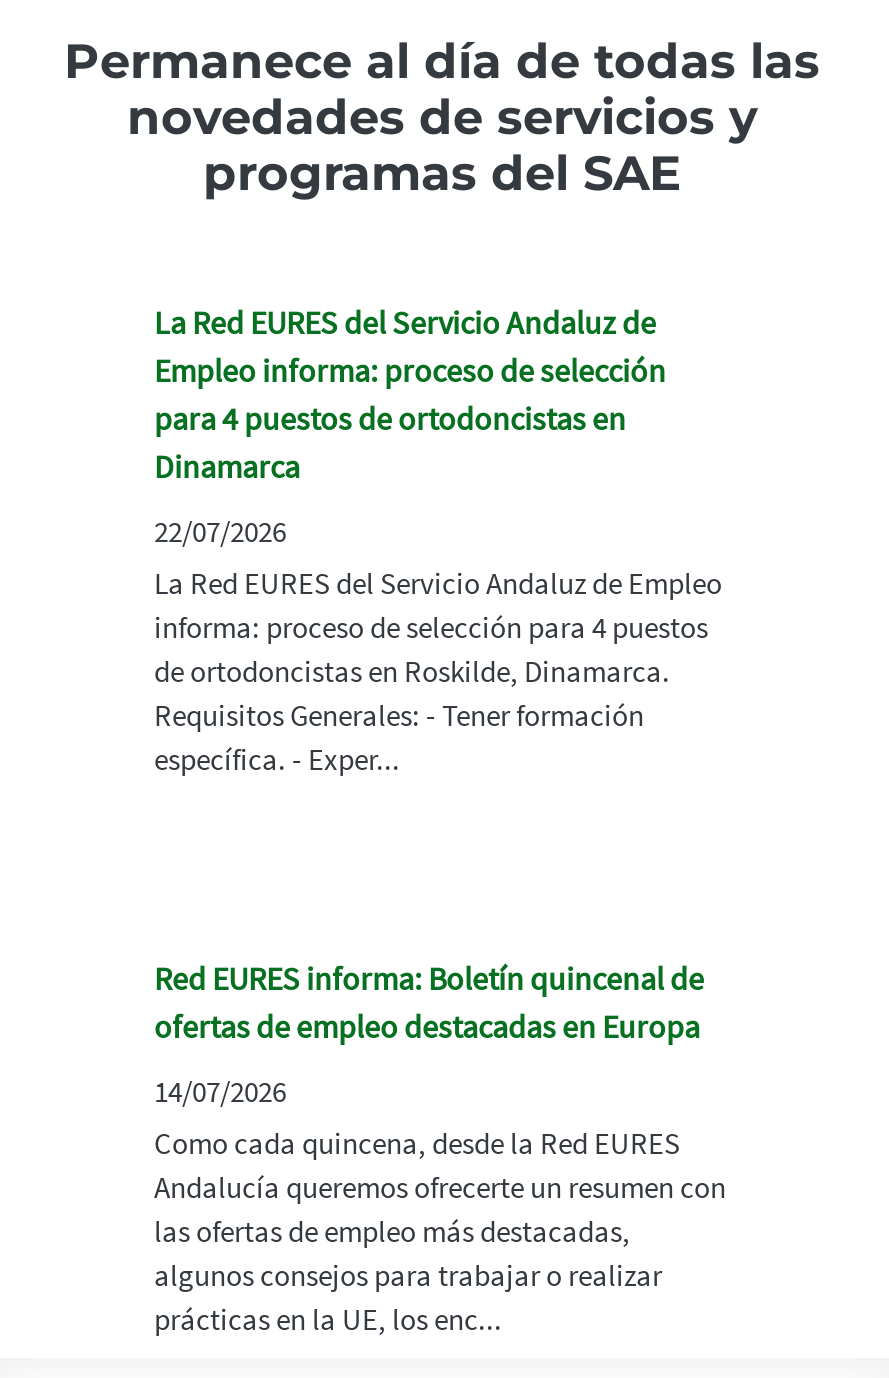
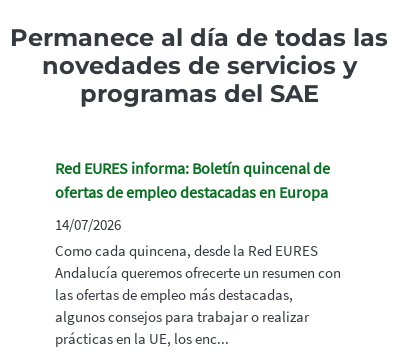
[154,302,722,778] La Red EURES del Servicio Andaluz de | Empleo informa: proceso de selección | para 4 puestos de ortodoncistas en | Dinamarca | 22/07/2026 | La Red EURES del Servicio Andaluz de Empleo | informa: proceso de selección para 4 puestos | de ortodoncistas en Roskilde, Dinamarca. | Requisitos Generales: - Tener formación | específica. - Exper... -> none

